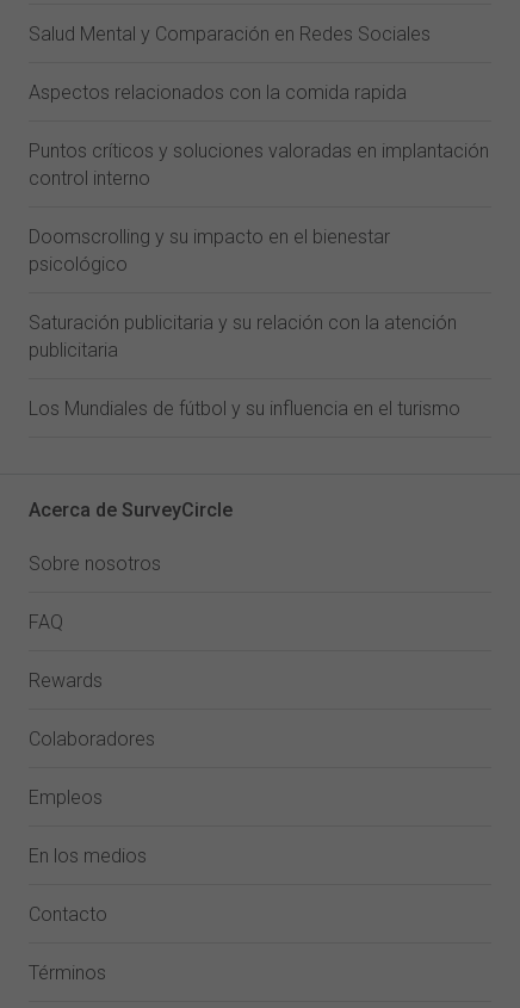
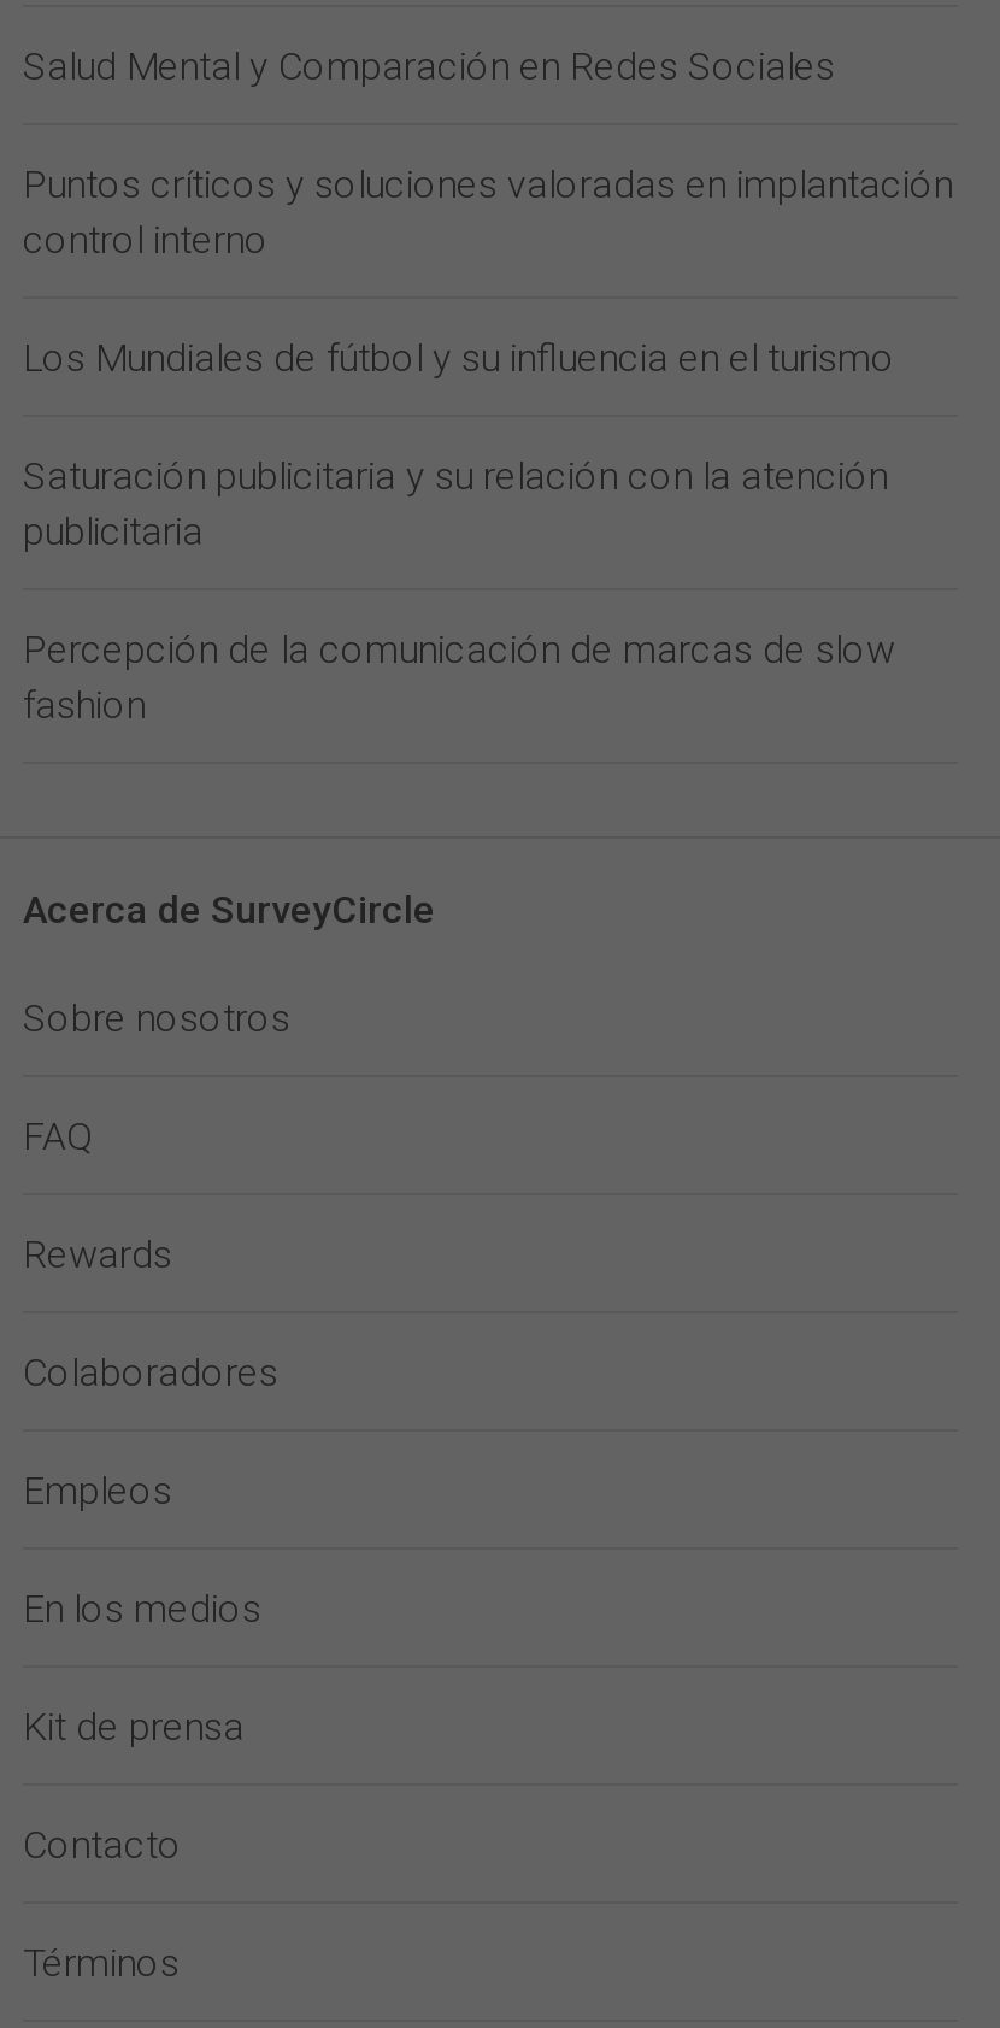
[29,81,407,104] Aspectos relacionados con la comida rapida -> none
moved [29,140,489,190] -> [23,161,953,263]: Puntos críticos y soluciones valoradas en implantación | control interno
[29,225,390,276] Doomscrolling y su impacto en el bienestar | psicológico -> none
moved [29,311,457,361] -> [23,453,888,554]: Saturación publicitaria y su relación con la atención | publicitaria
none -> [23,627,895,728] Percepción de la comunicación de marcas de slow | fashion
moved [29,397,460,420] -> [23,335,895,381]: Los Mundiales de fútbol y su influencia en el turismo
moved [29,499,233,867] -> [23,887,435,1632]: Acerca de SurveyCircle | Sobre nosotros | FAQ | Rewards | Colaboradores | Empleos | En los medios
none -> [23,1704,245,1750] Kit de prensa

